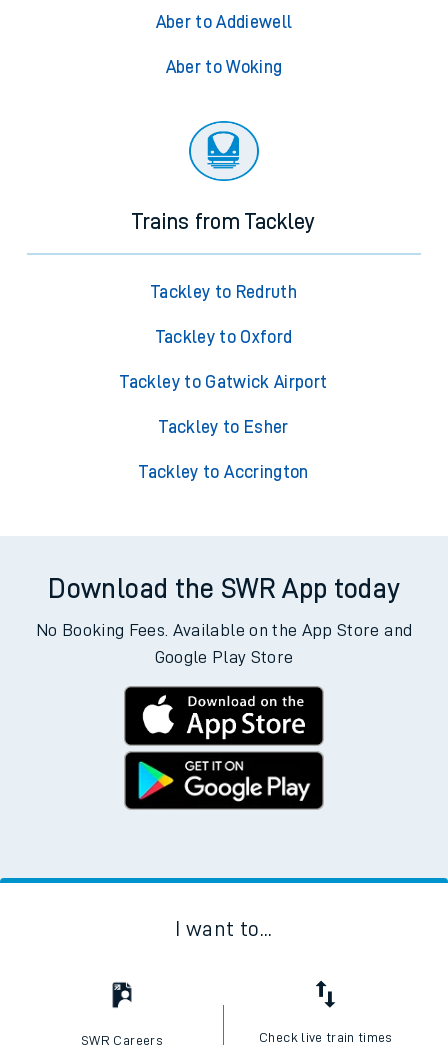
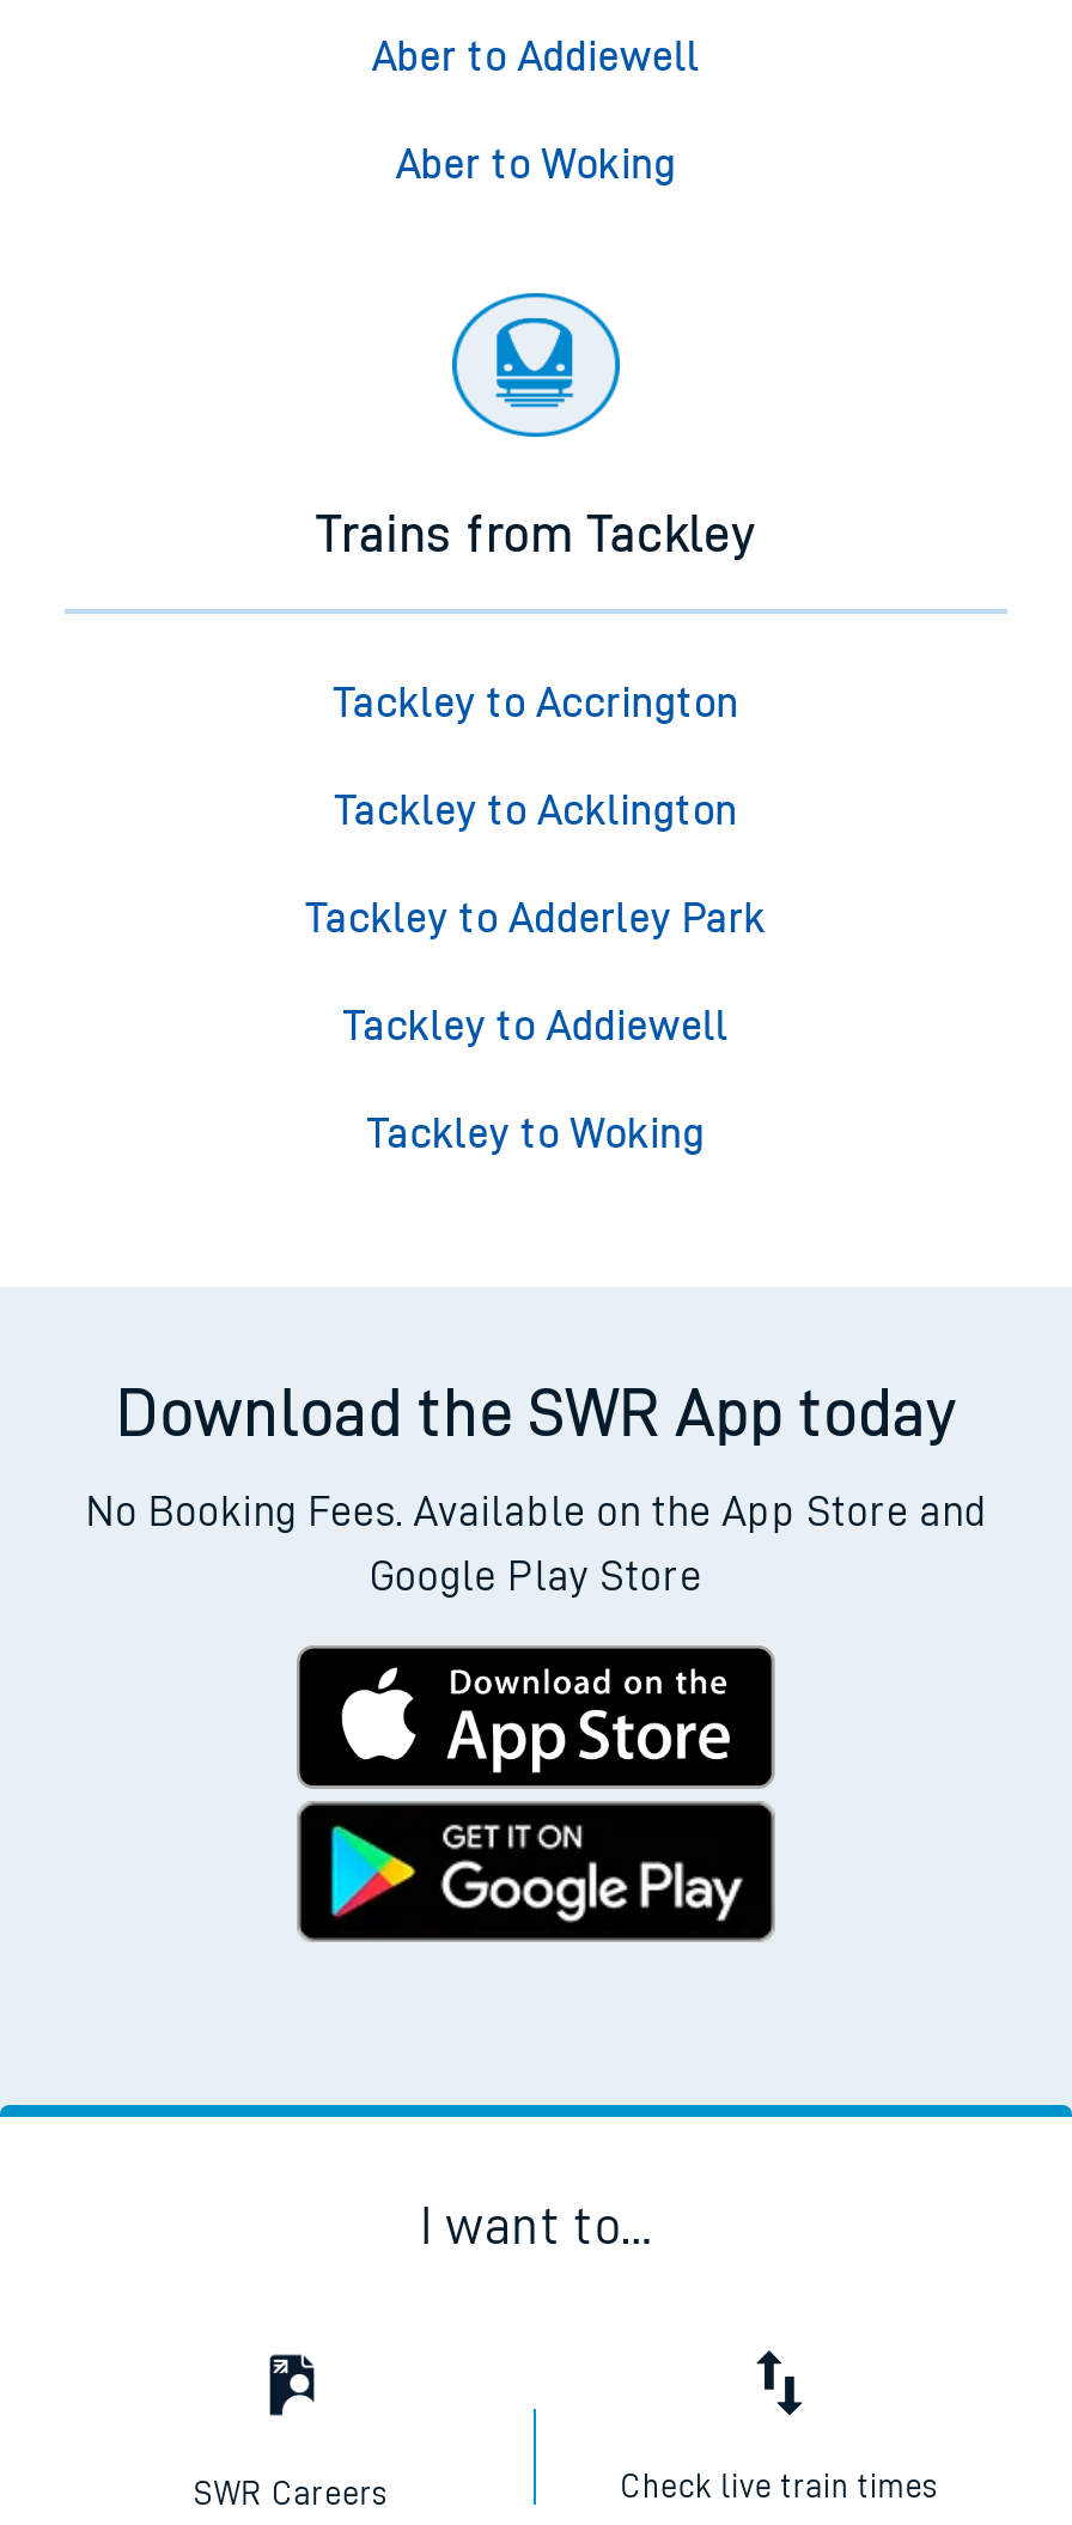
[120,283,327,436] Tackley to Redruth | Tackley to Oxford | Tackley to Gatwick Airport | Tackley to Esher -> none
moved [139,463,309,481] -> [333,682,739,725]: Tackley to Accrington
none -> [306,790,766,1156] Tackley to Acklington | Tackley to Adderley Park | Tackley to Addiewell | Tackley to Woking

